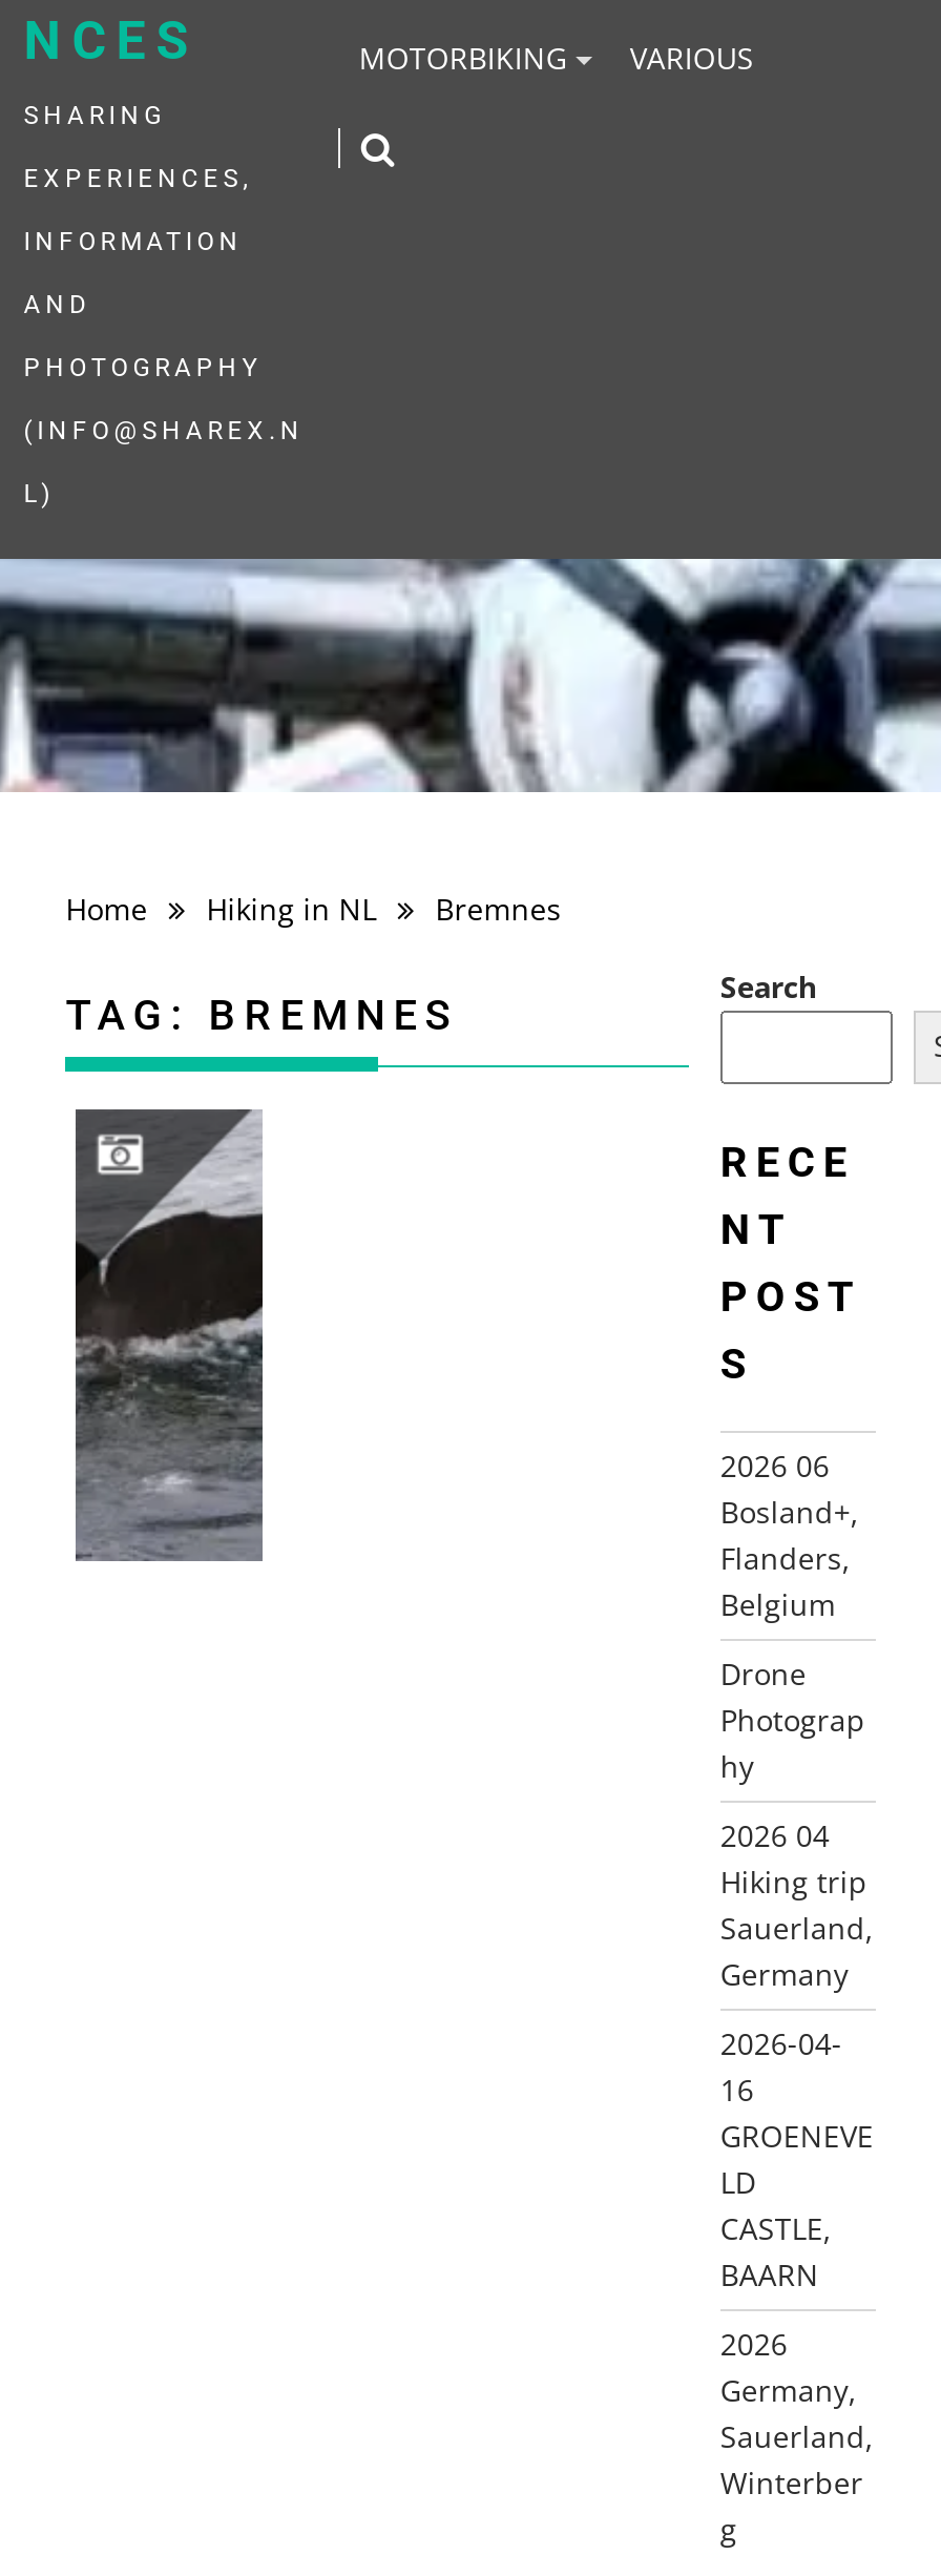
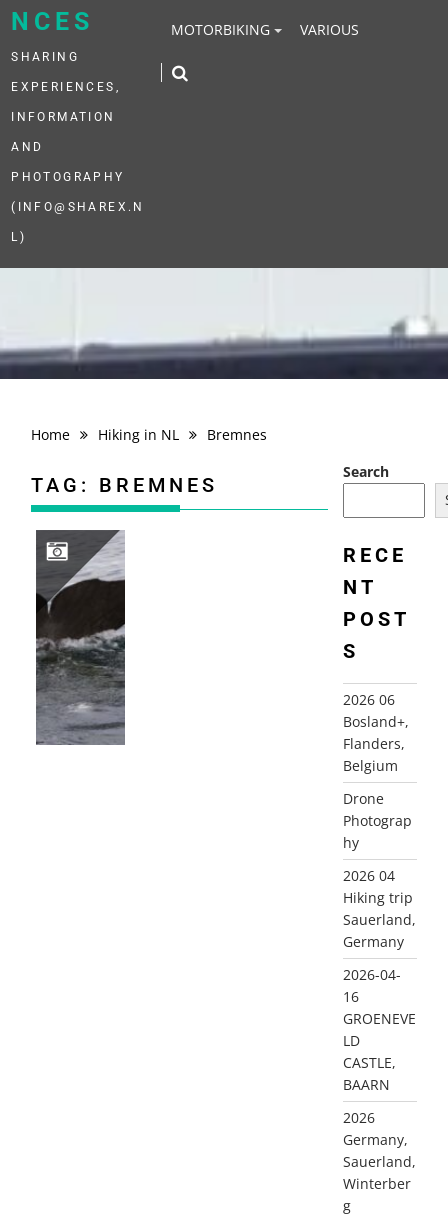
[6,559,935,792] [image] -> [3,267,445,380] [image]

